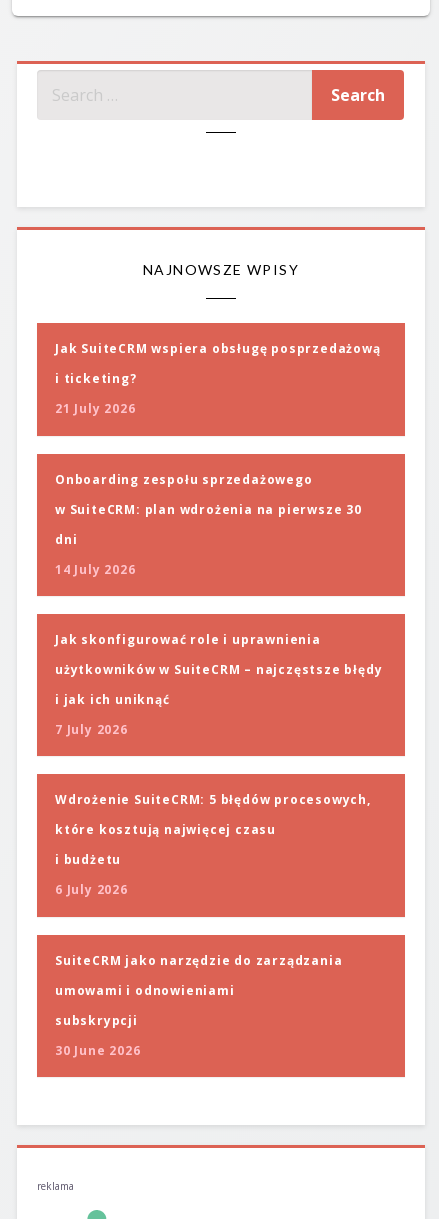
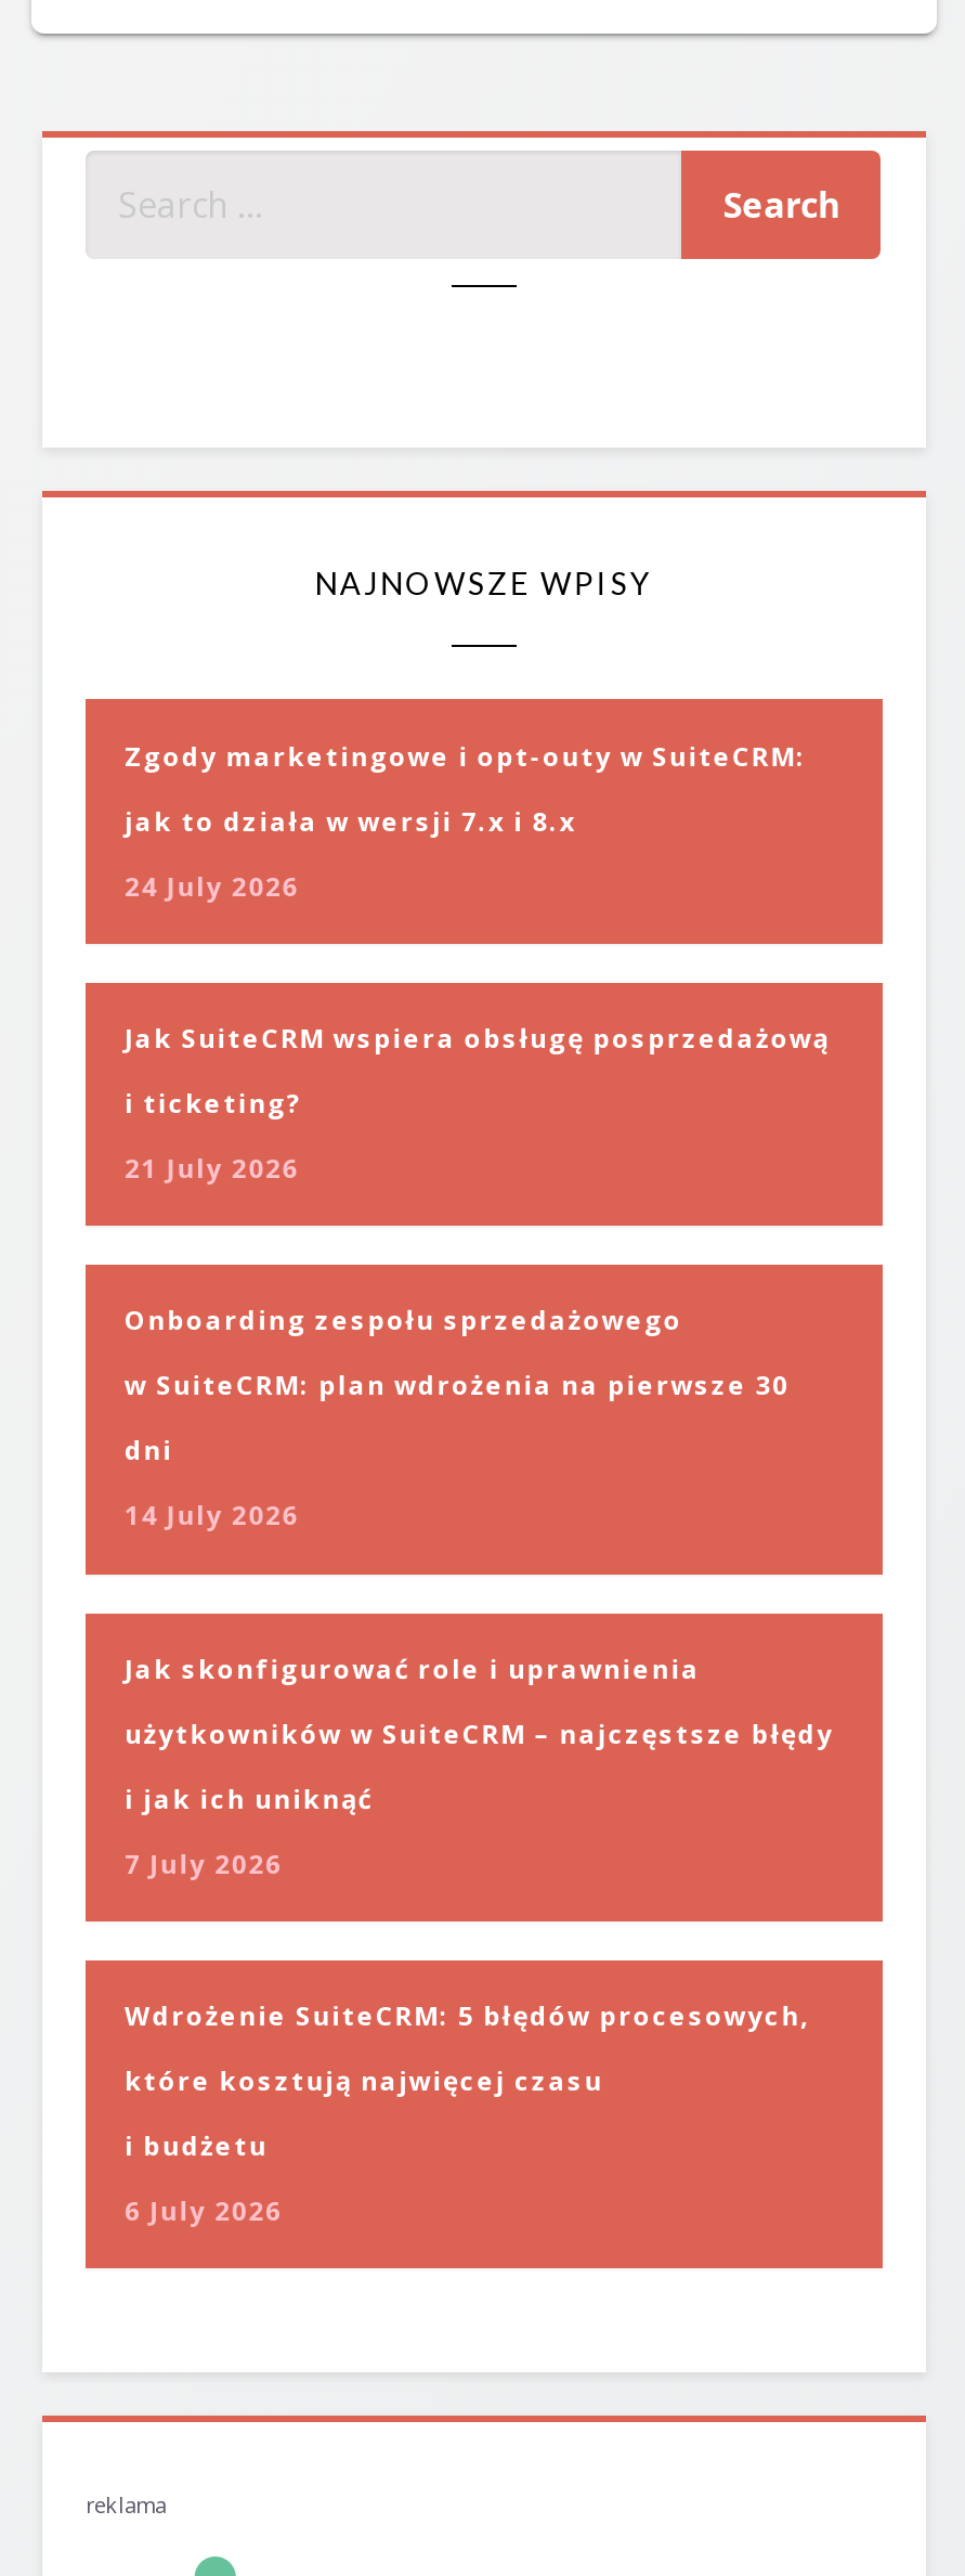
none -> [125,736,806,903] Zgody marketingowe i opt-outy w SuiteCRM: | jak to działa w wersji 7.x i 8.x | 24 July 2026
moved [55,340,382,898] -> [125,1019,834,2229]: Jak SuiteCRM wspiera obsługę posprzedażową | i ticketing? | 21 July 2026 | ... | i budżetu | 6 July 2026
[55,952,342,1059] SuiteCRM jako narzędzie do zarządzania | umowami i odnowieniami | subskrypcji | 30 June 2026 -> none

